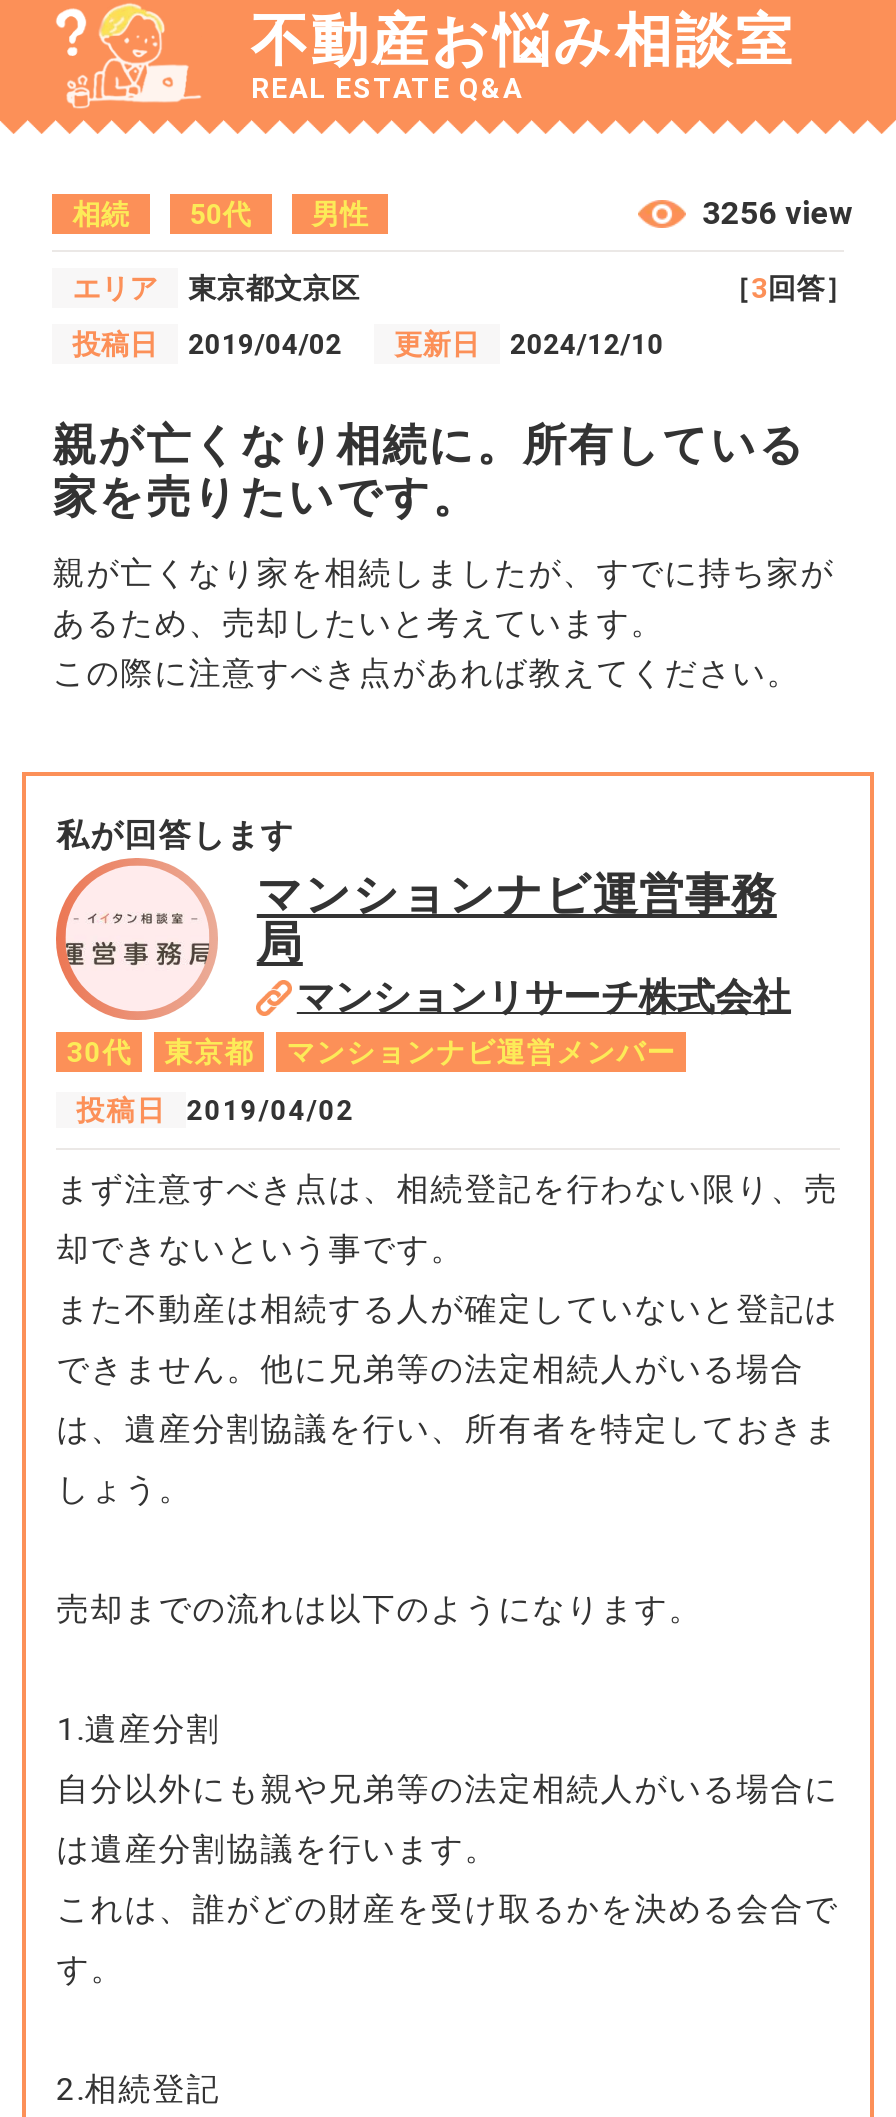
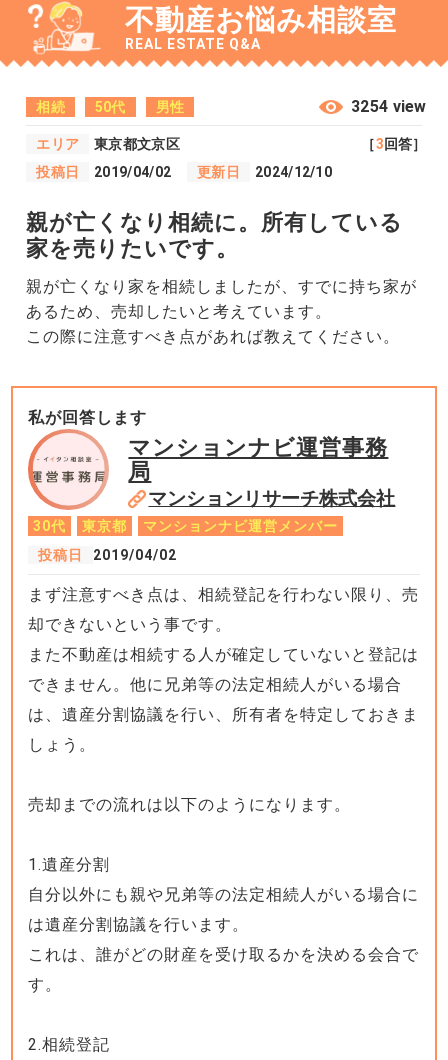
[702,194,854,232] 3256 view -> [351,97,427,116] 3254 view

